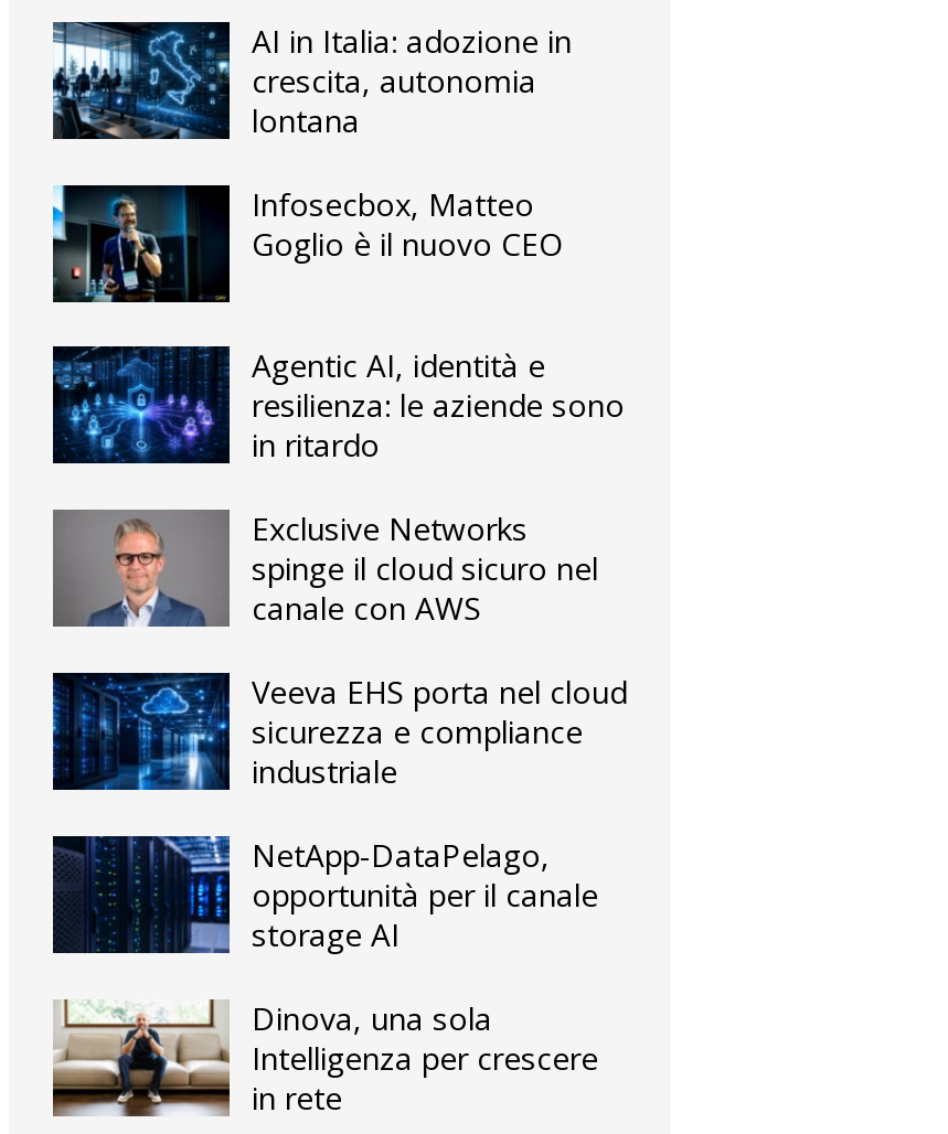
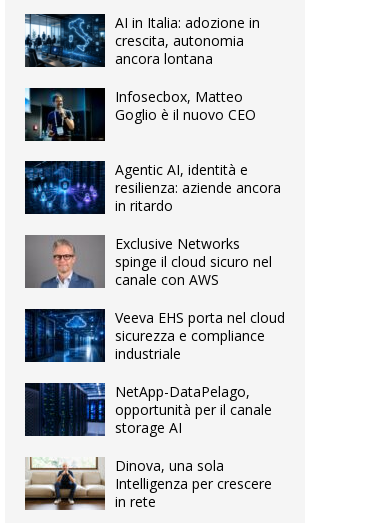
[252,98,360,140] lontana -> [115,49,213,68] ancora lontana
[252,384,625,426] resilienza: le aziende sono -> [115,178,281,197] resilienza: aziende ancora

